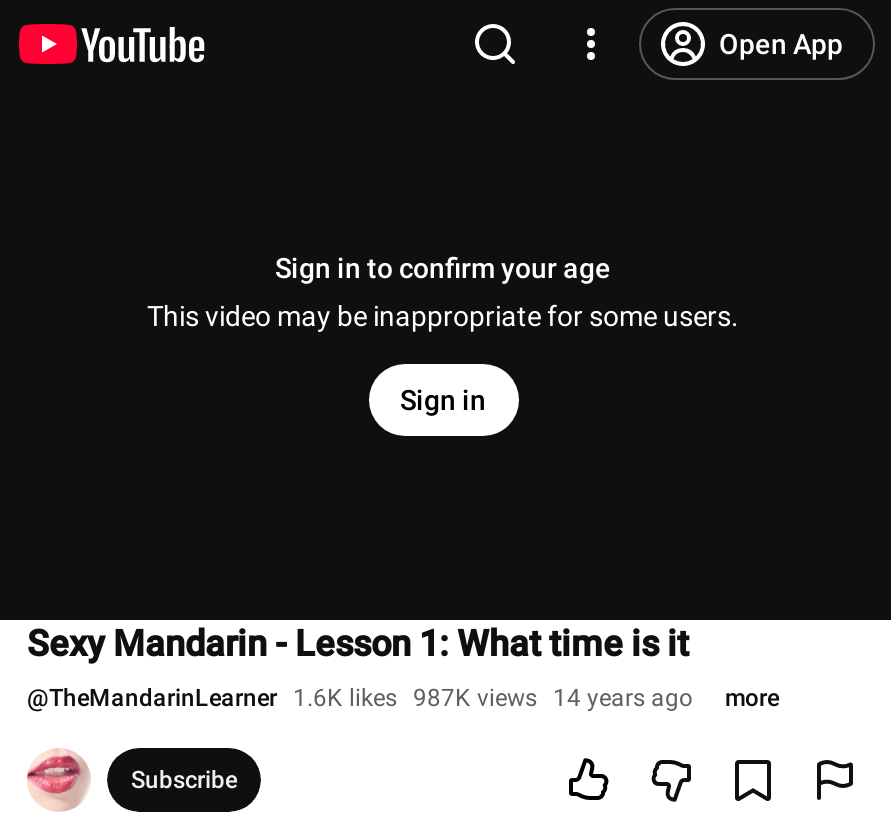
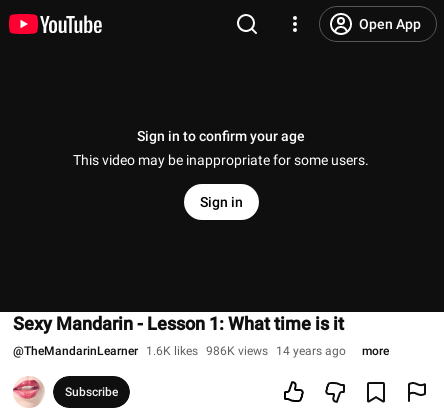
[27,684,693,712] @TheMandarinLearner 1.6K likes 987K views 14 years ago -> [13,344,346,358] @TheMandarinLearner 1.6K likes 986K views 14 years ago

